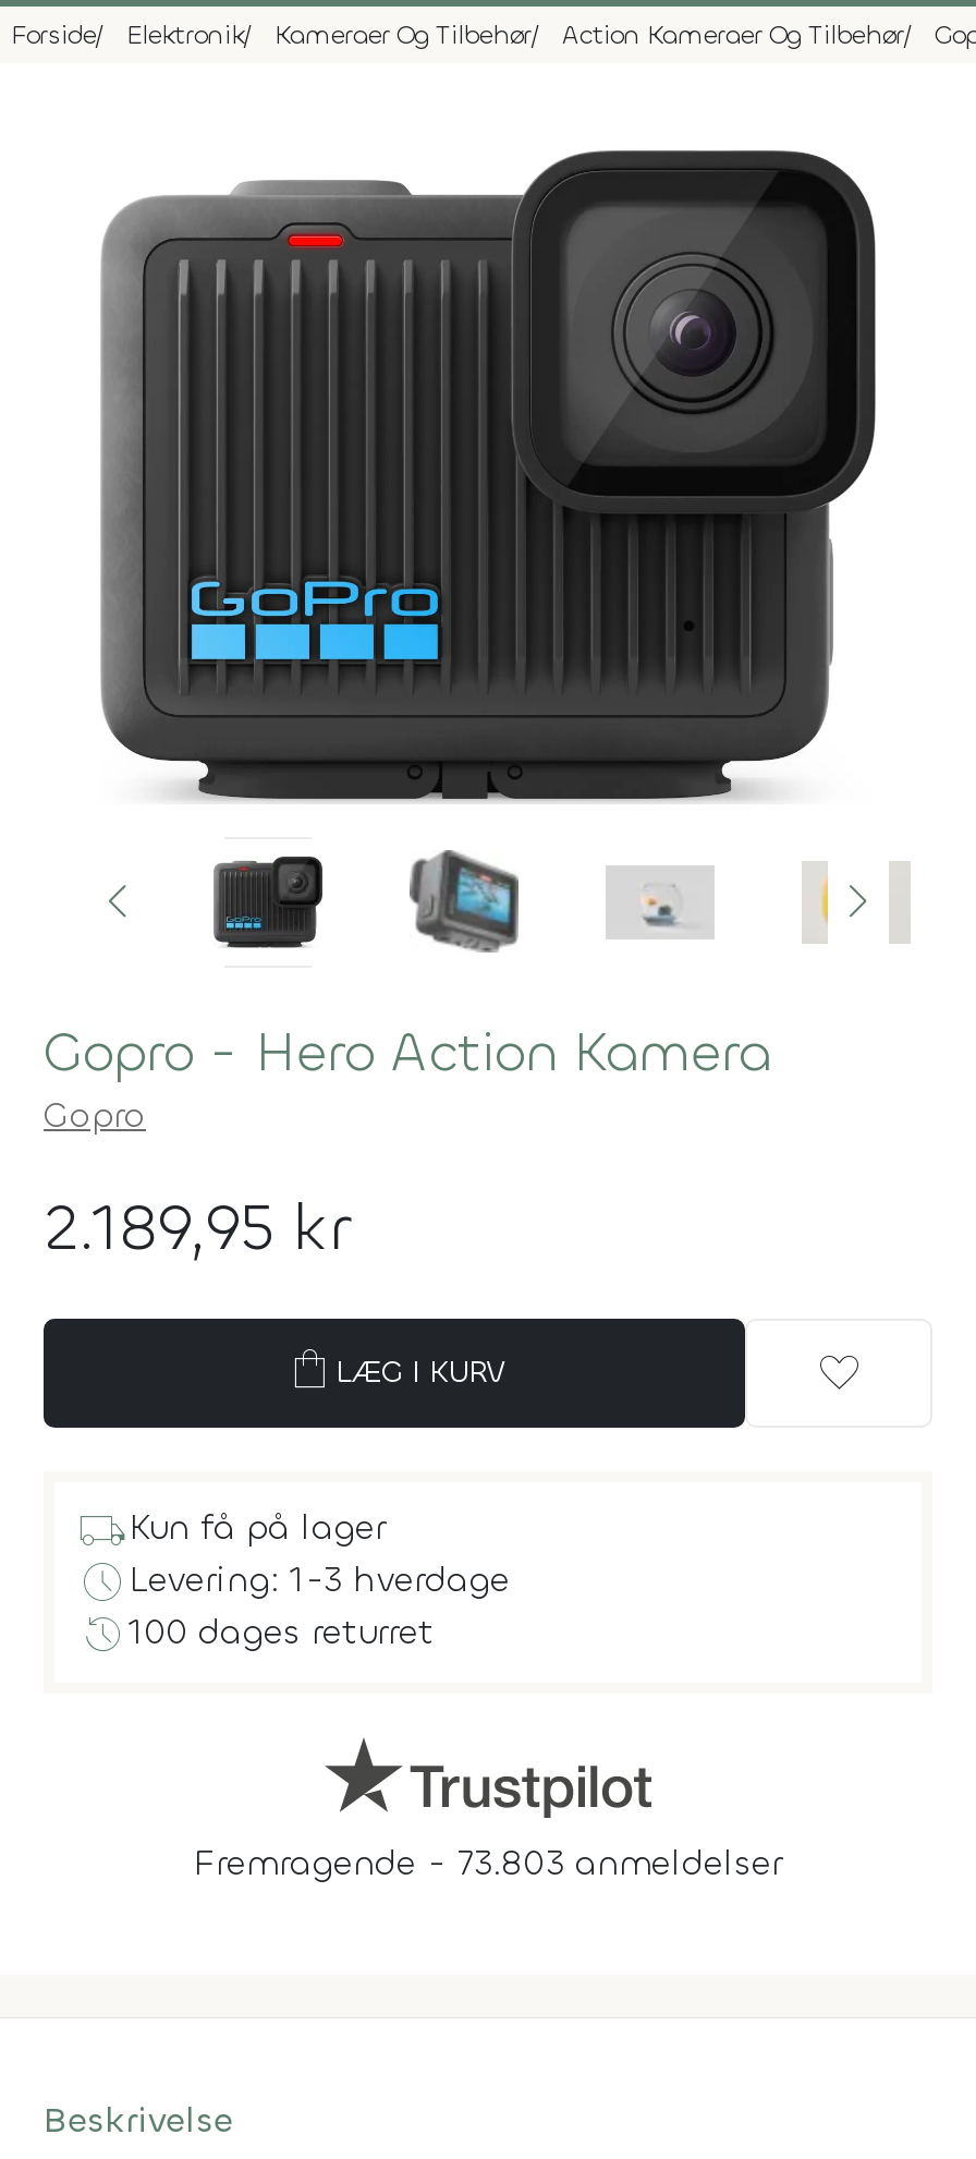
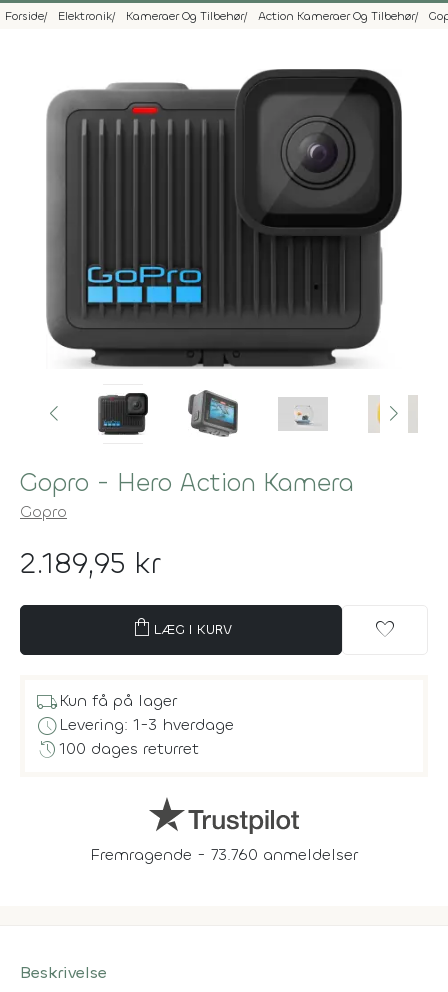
[194,1839,782,1885] Fremragende - 73.803 anmeldelser -> [90,844,358,865] Fremragende - 73.760 anmeldelser

